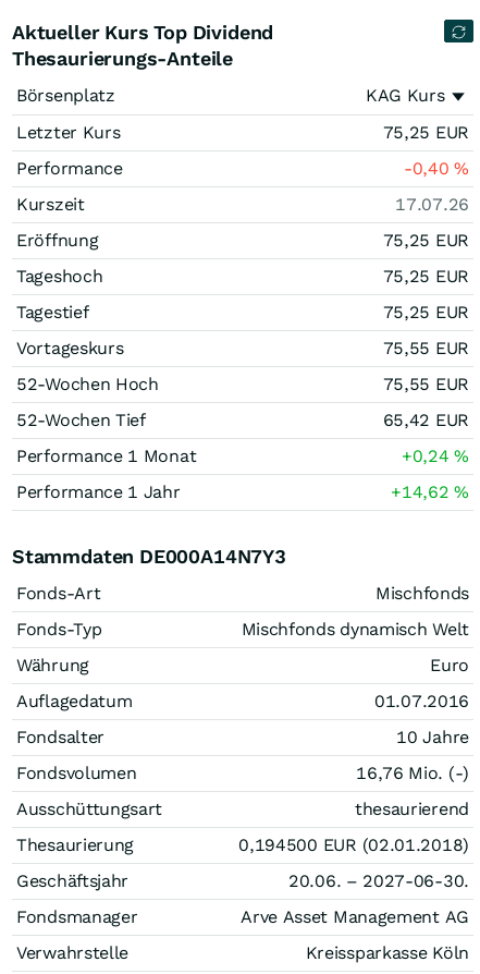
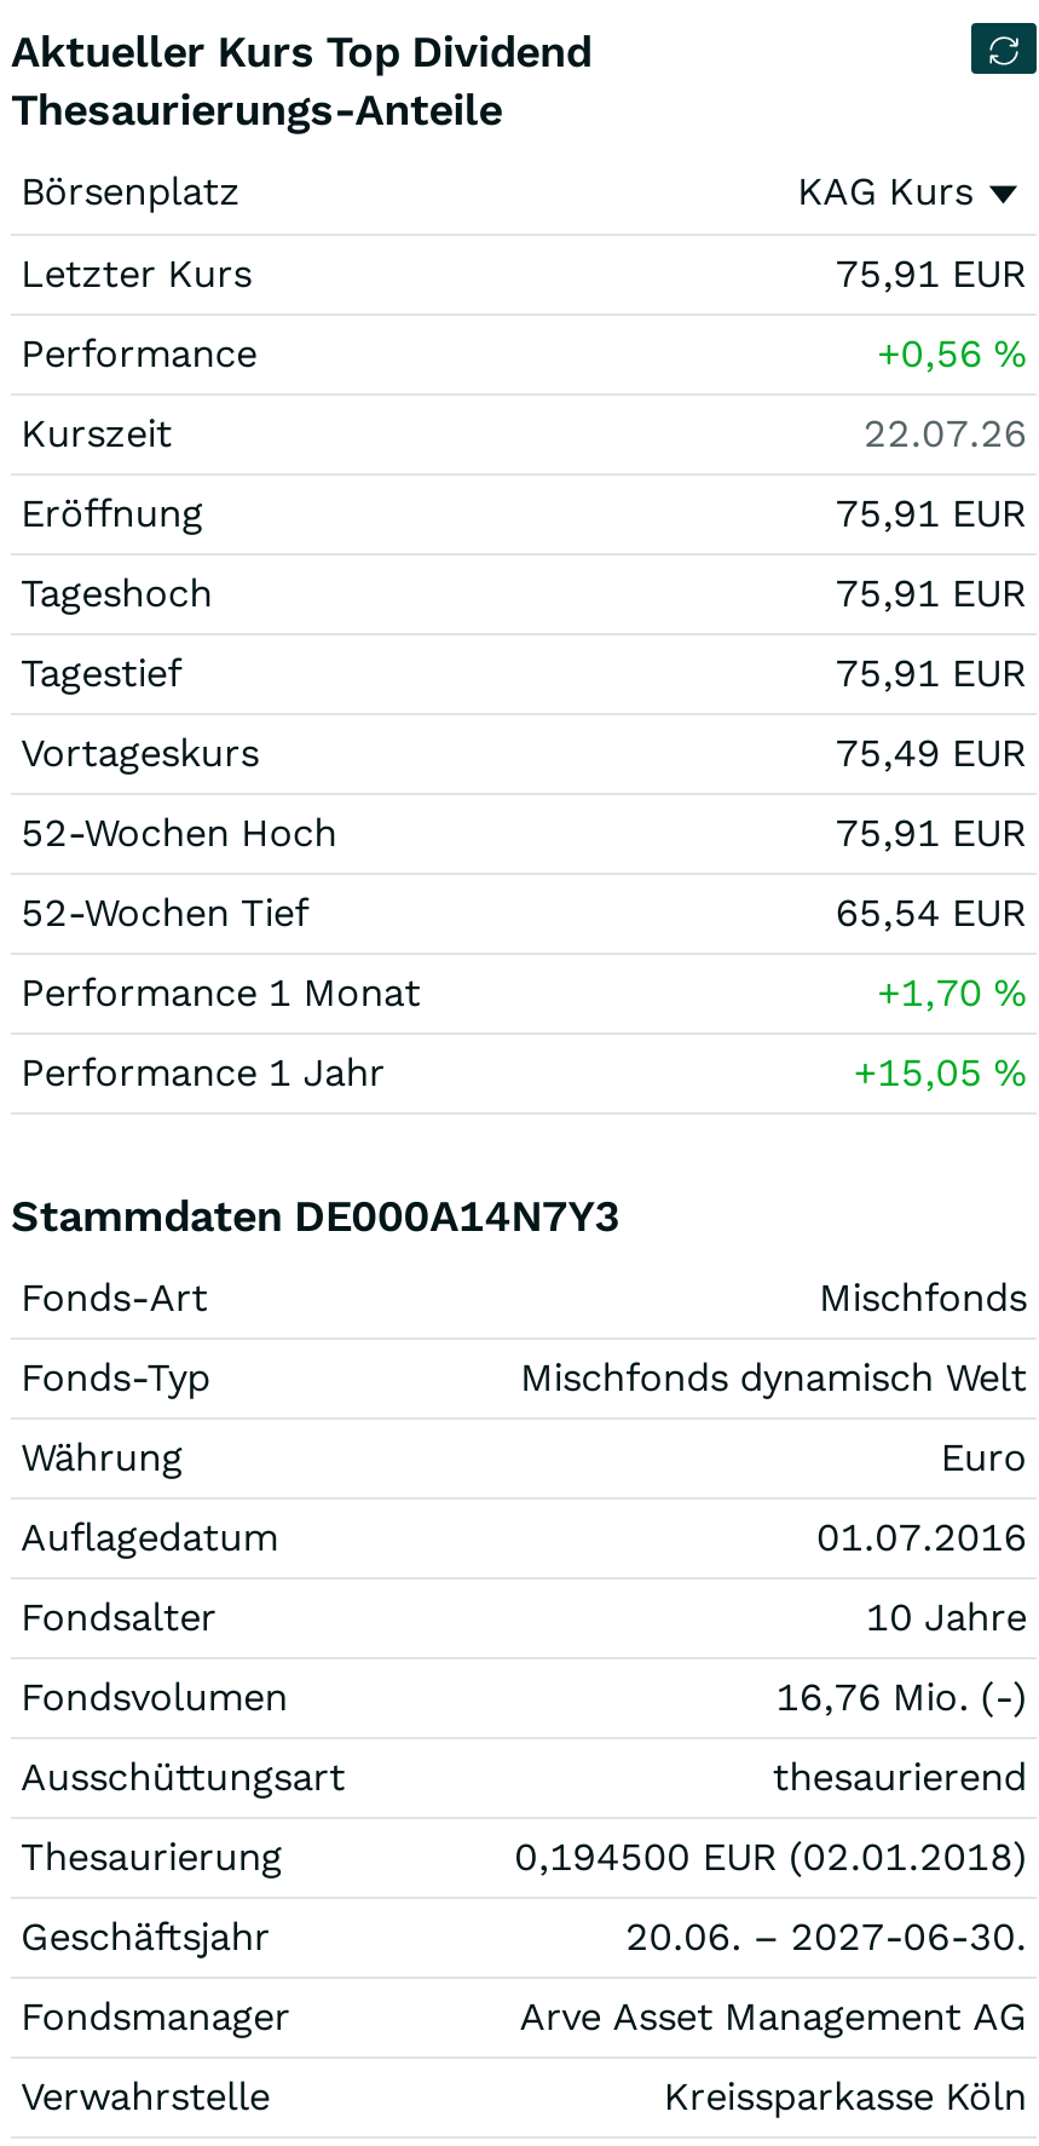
[383,122,469,143] 75,25 EUR -> [835,251,1027,297] 75,91 EUR
[404,158,469,179] -0,40% -> [877,330,1027,376] +0,56%
[396,194,469,215] 17.07.26 -> [863,410,1027,456] 22.07.26
[383,230,469,251] 75,25 EUR -> [835,490,1027,536] 75,91 EUR
[383,266,469,287] 75,25 EUR -> [835,570,1027,616] 75,91 EUR
[383,302,469,322] 75,25 EUR -> [835,650,1027,696] 75,91 EUR
[383,338,469,358] 75,55 EUR -> [835,730,1027,776] 75,49 EUR
[383,374,469,394] 75,55 EUR -> [835,810,1027,856] 75,91 EUR
[383,410,469,430] 65,42 EUR -> [835,890,1027,936] 65,54 EUR
[402,446,469,466] +0,24% -> [877,970,1027,1016] +1,70%
[391,482,469,502] +14,62% -> [854,1049,1027,1095] +15,05%

